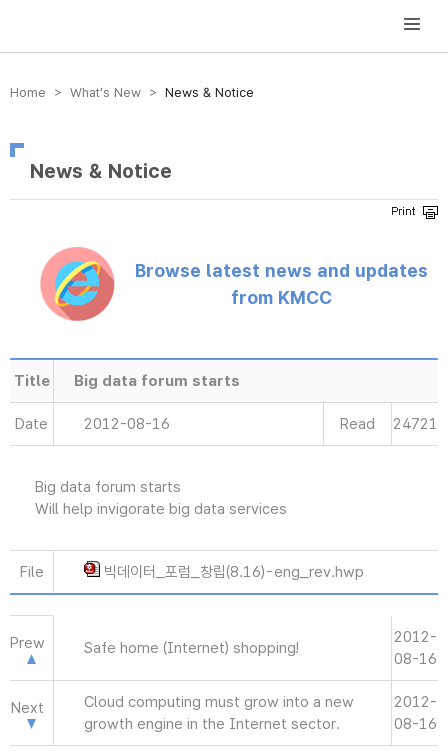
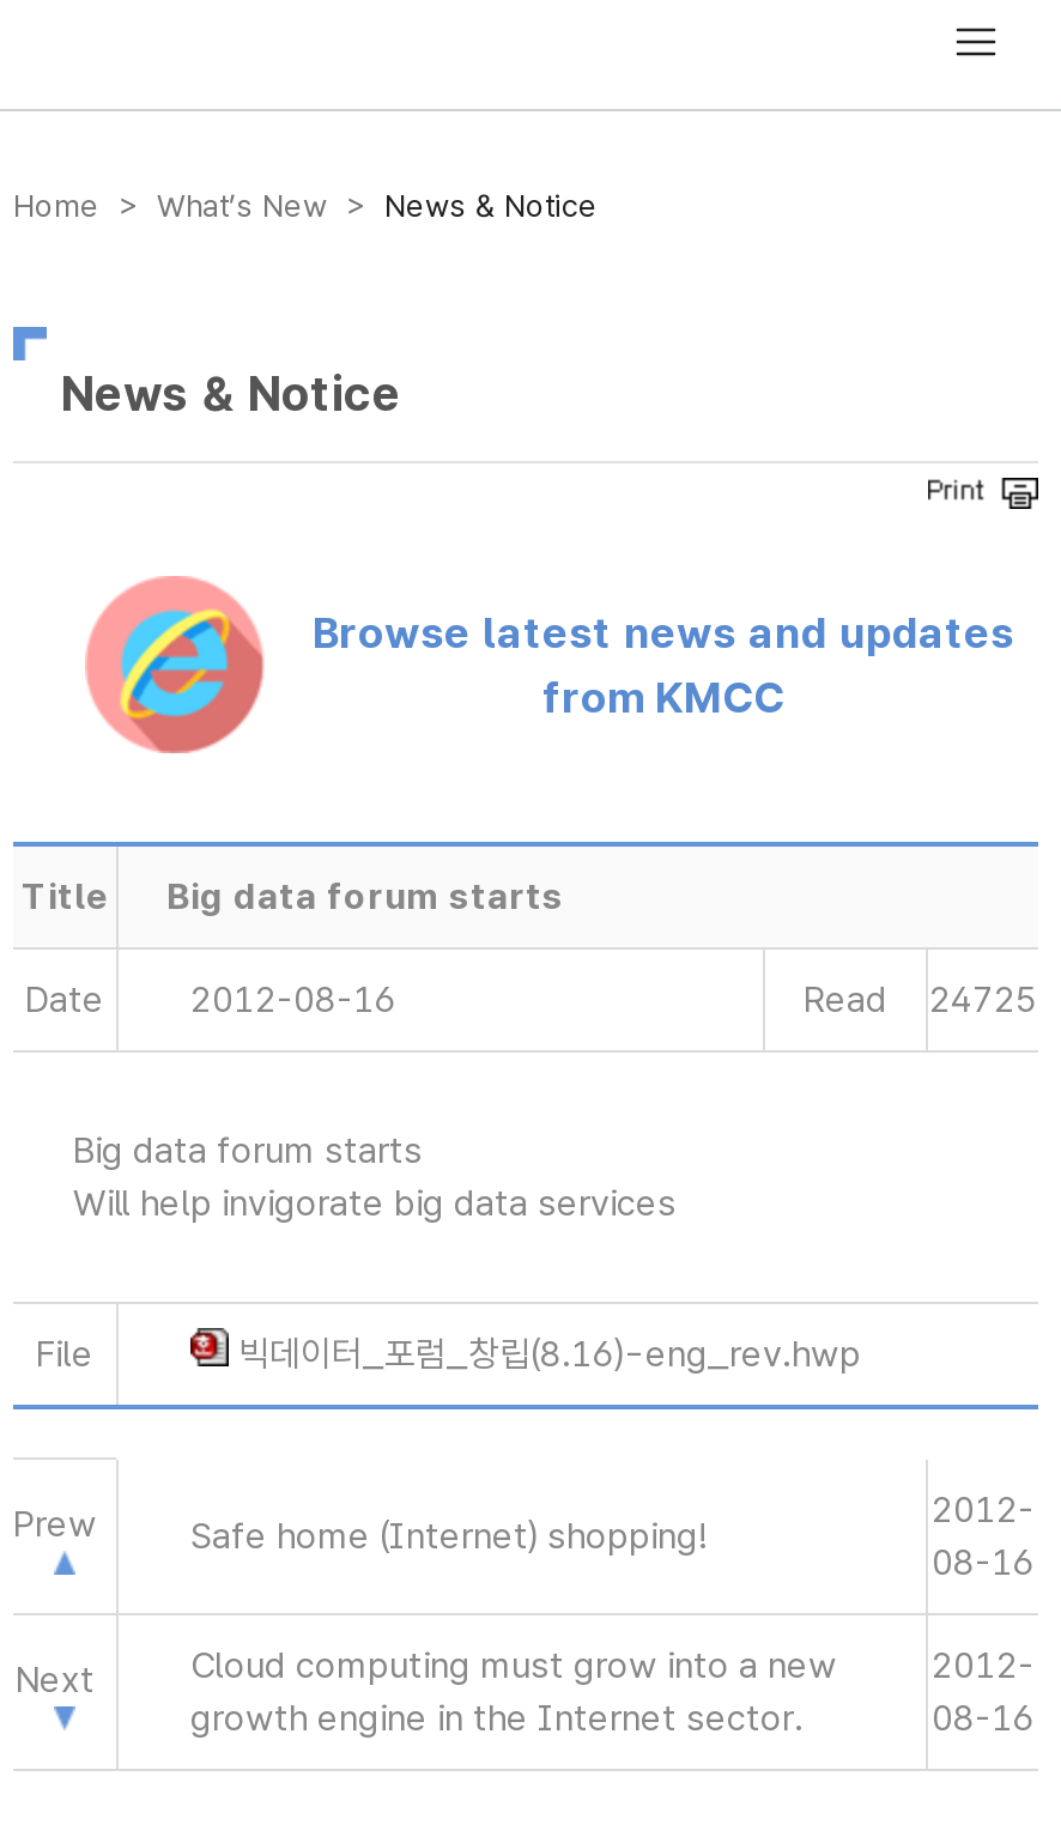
[340,415,437,433] Read 24721 -> [804,978,1037,1021] Read 24725

